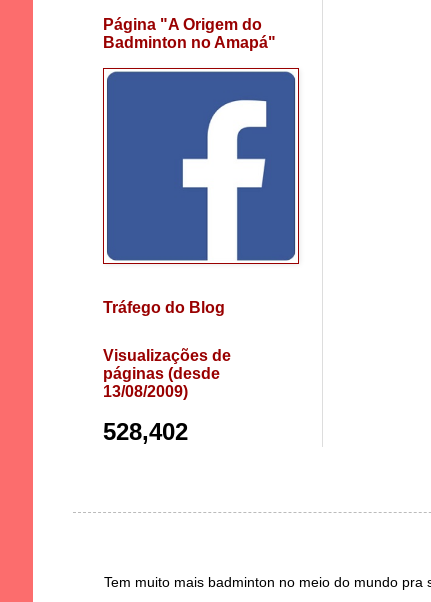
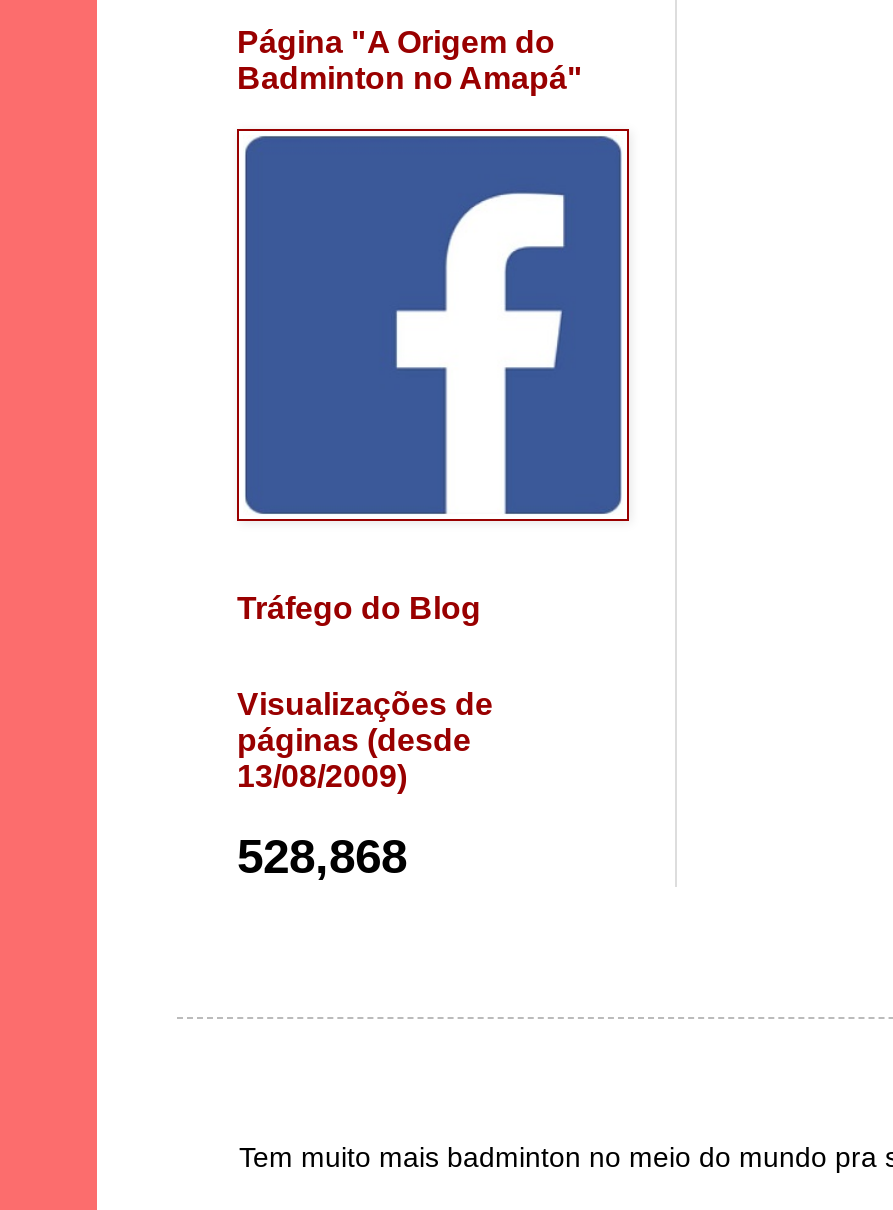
[103,418,188,445] 528,402 -> [237,829,407,883] 528,868

